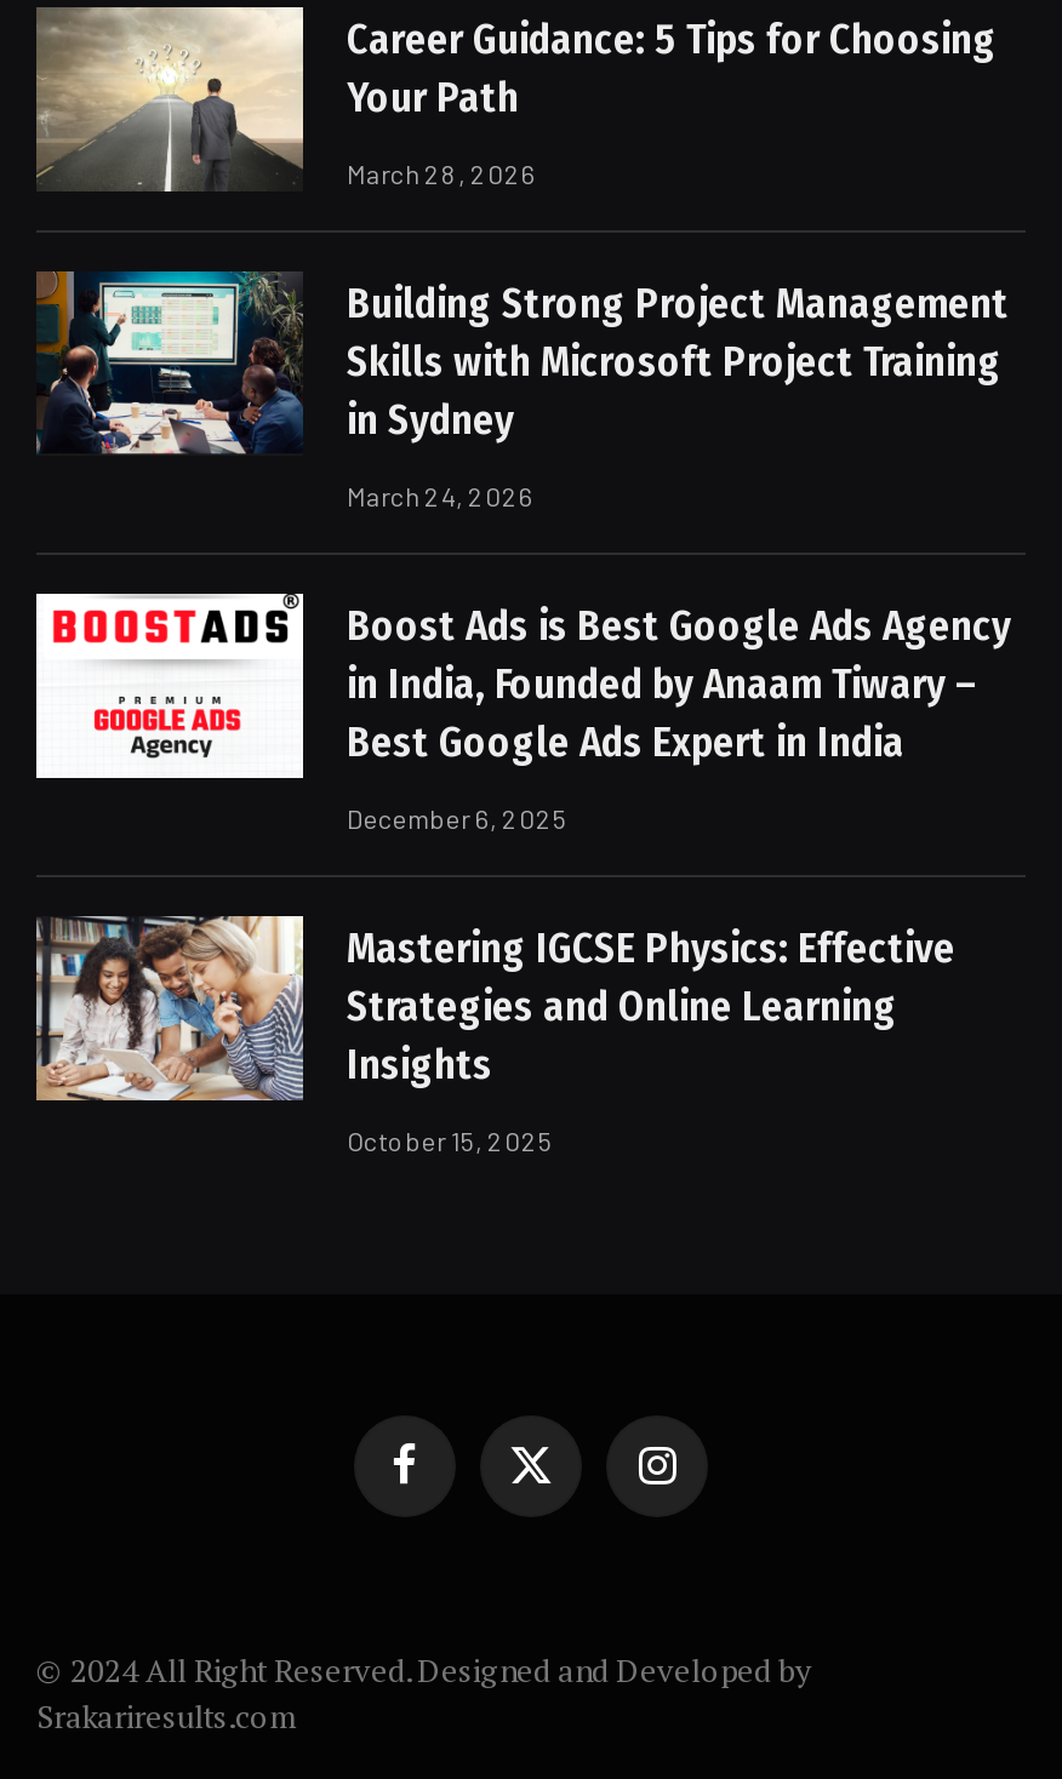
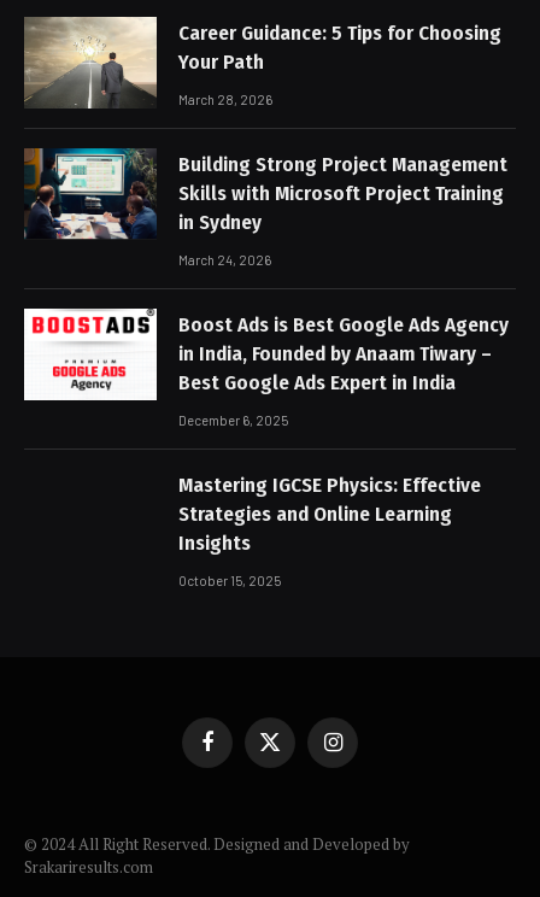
[34,914,306,1103] [image] -> none

